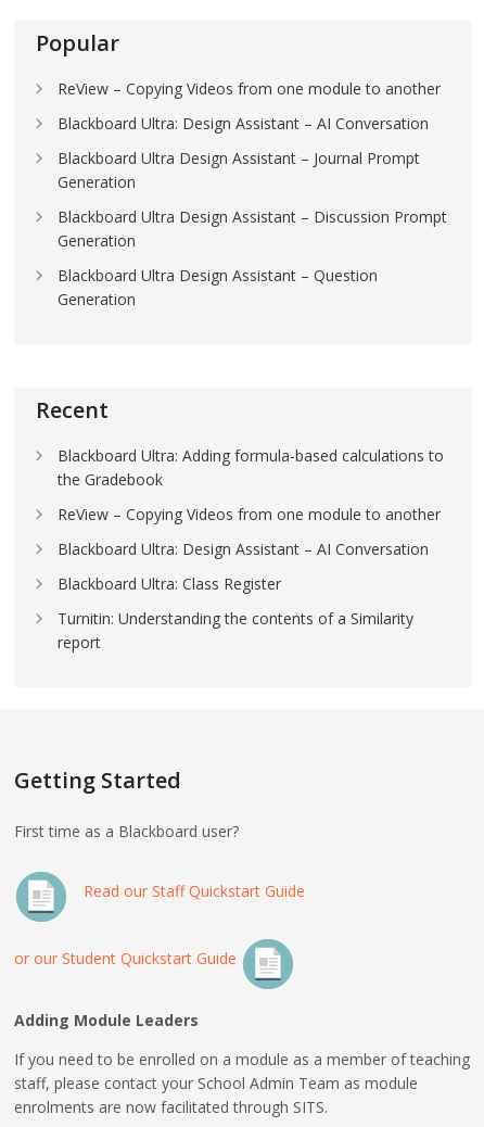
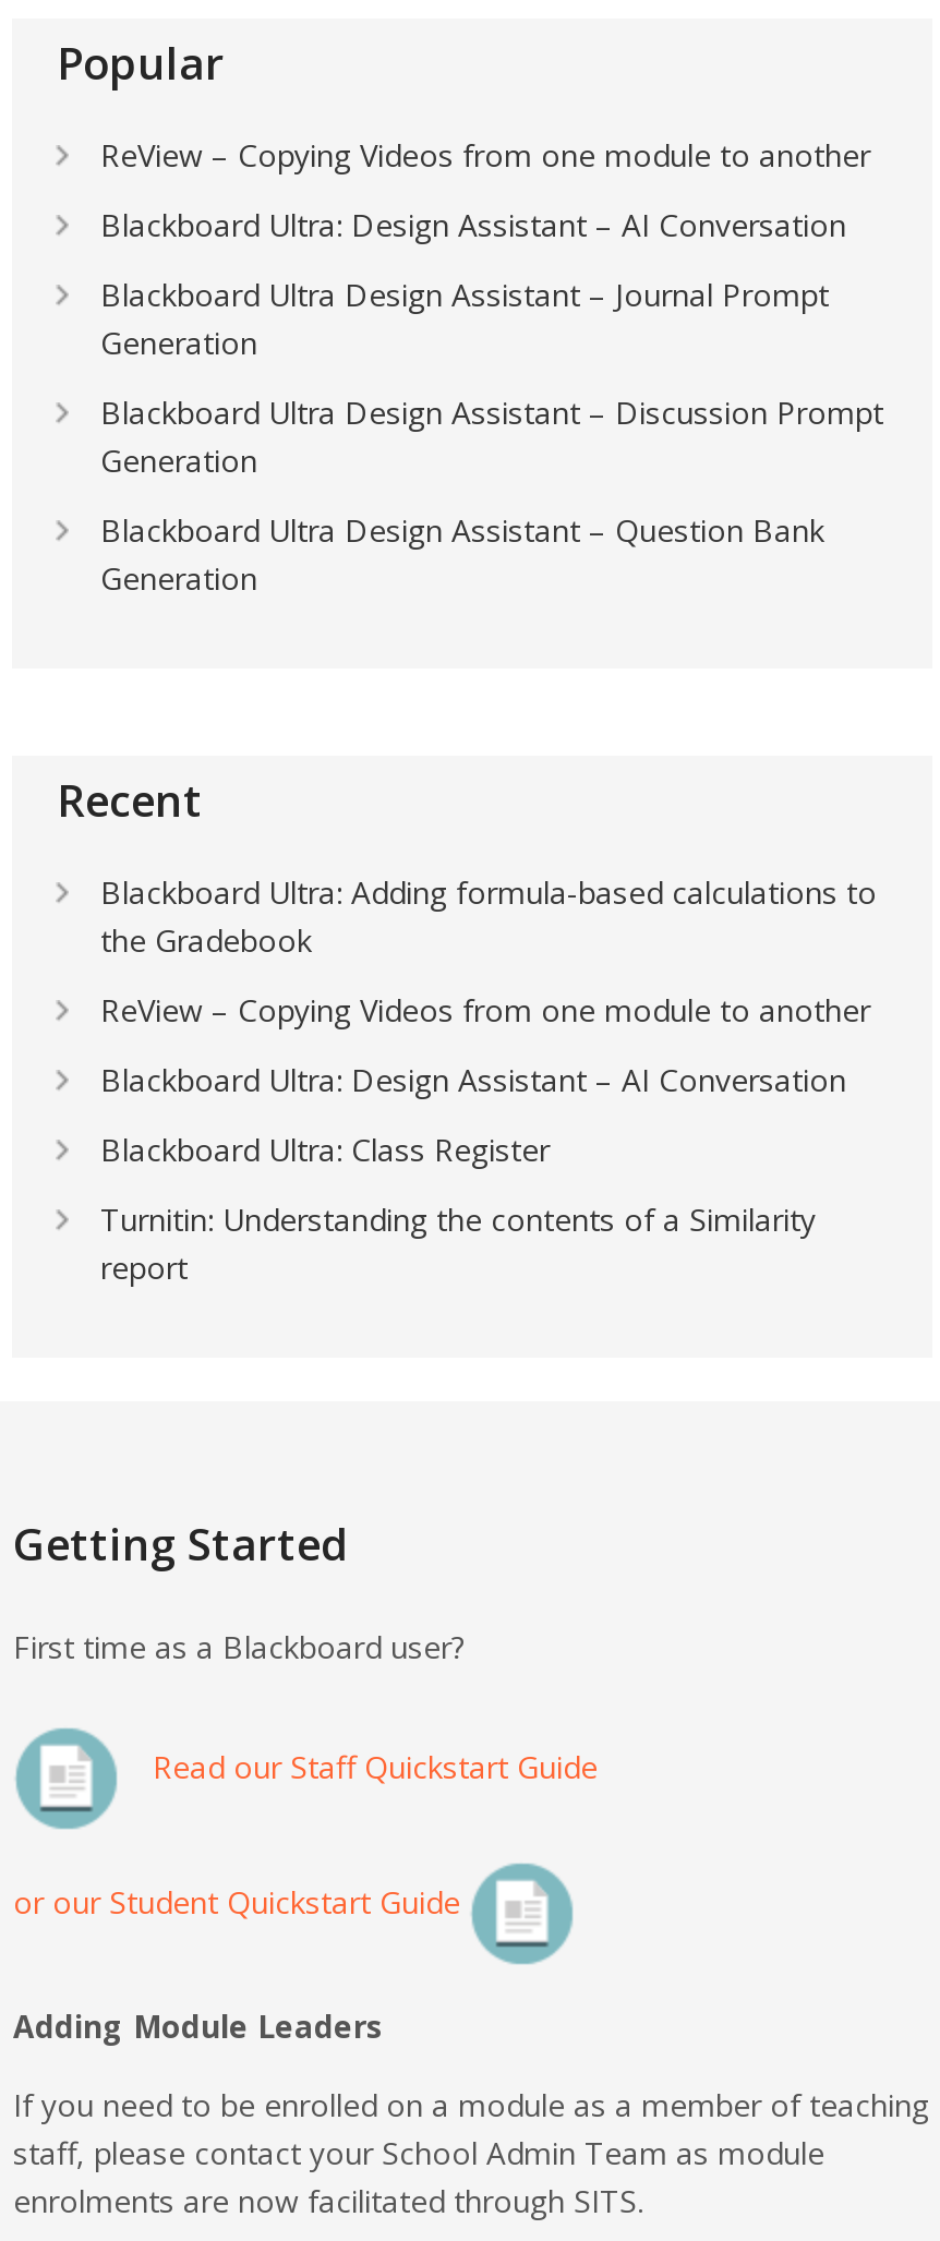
[58,265,378,286] Blackboard Ultra Design Assistant – Question -> [100,509,824,551] Blackboard Ultra Design Assistant – Question Bank

